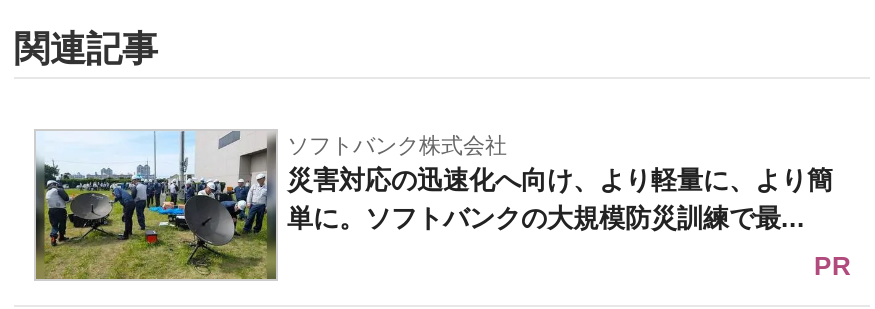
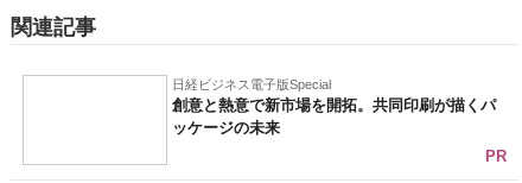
[34,129,278,281] [image] -> none
[287,134,833,234] ソフトバンク株式会社 | 災害対応の迅速化へ向け、より軽量に、より簡 | 単に。ソフトバンクの大規模防災訓練で最... -> [173,78,496,137] 日経ビジネス電子版Special | 創意と熱意で新市場を開拓。共同印刷が描くパ | ッケージの未来

